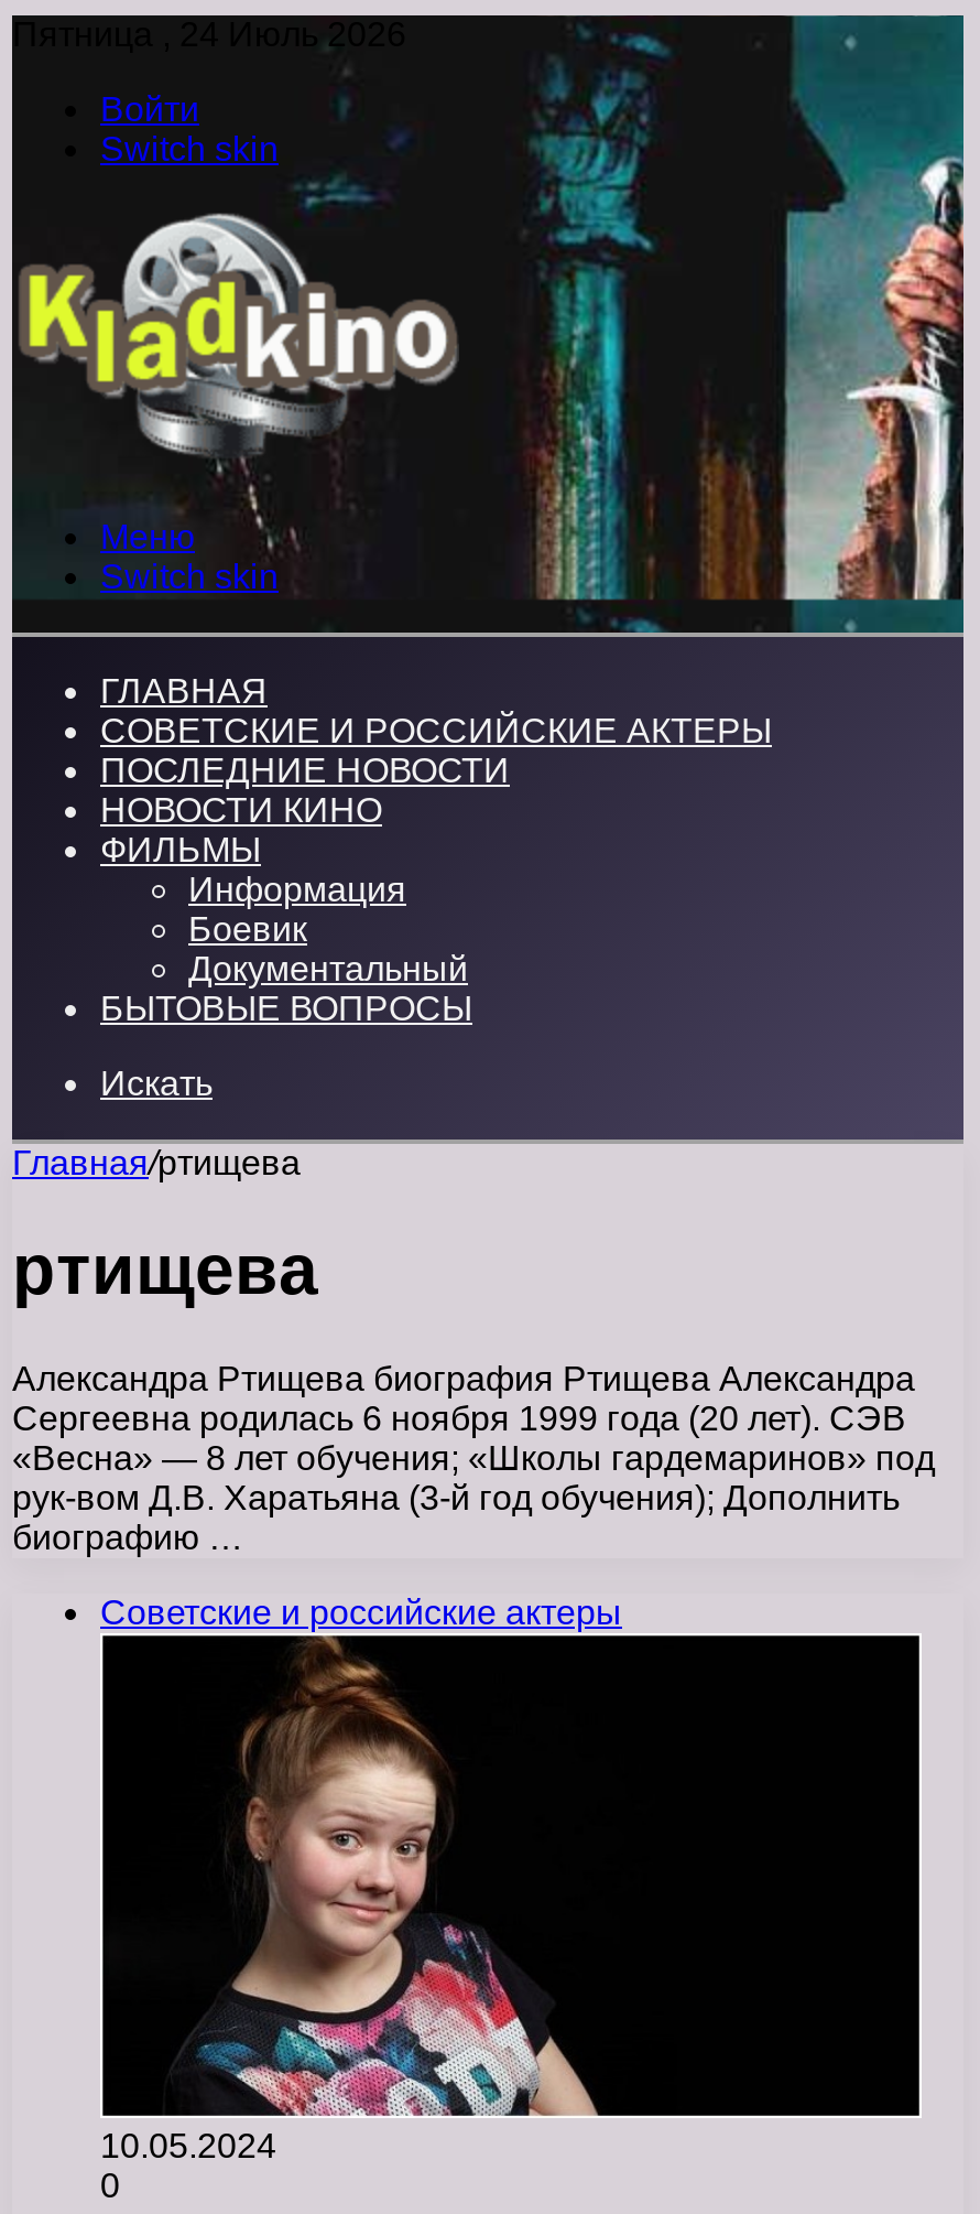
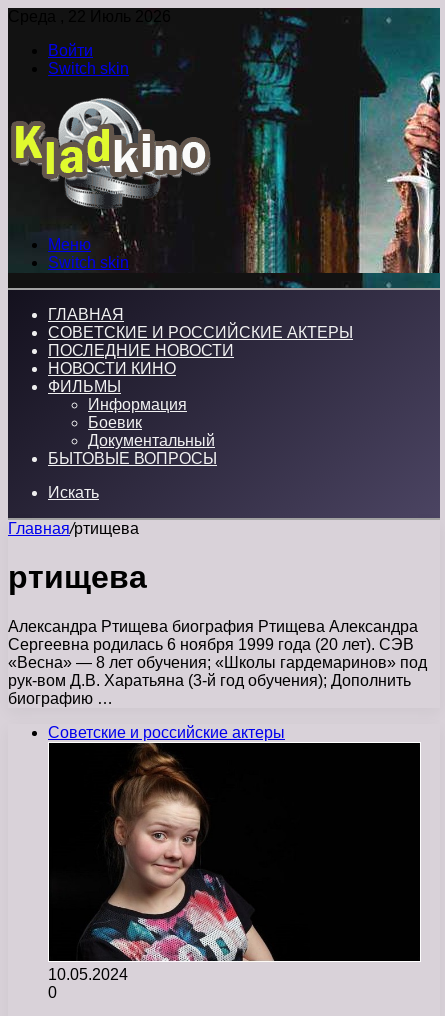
[12,15,406,53] Пятница , 24 Июль 2026 -> [8,8,171,25] Среда , 22 Июль 2026

